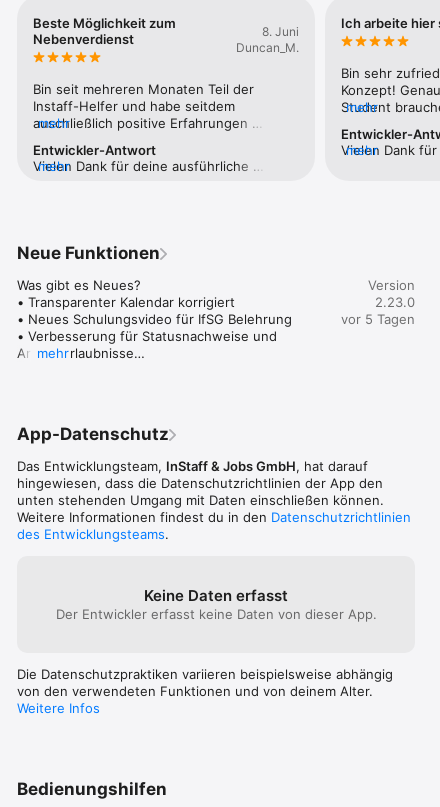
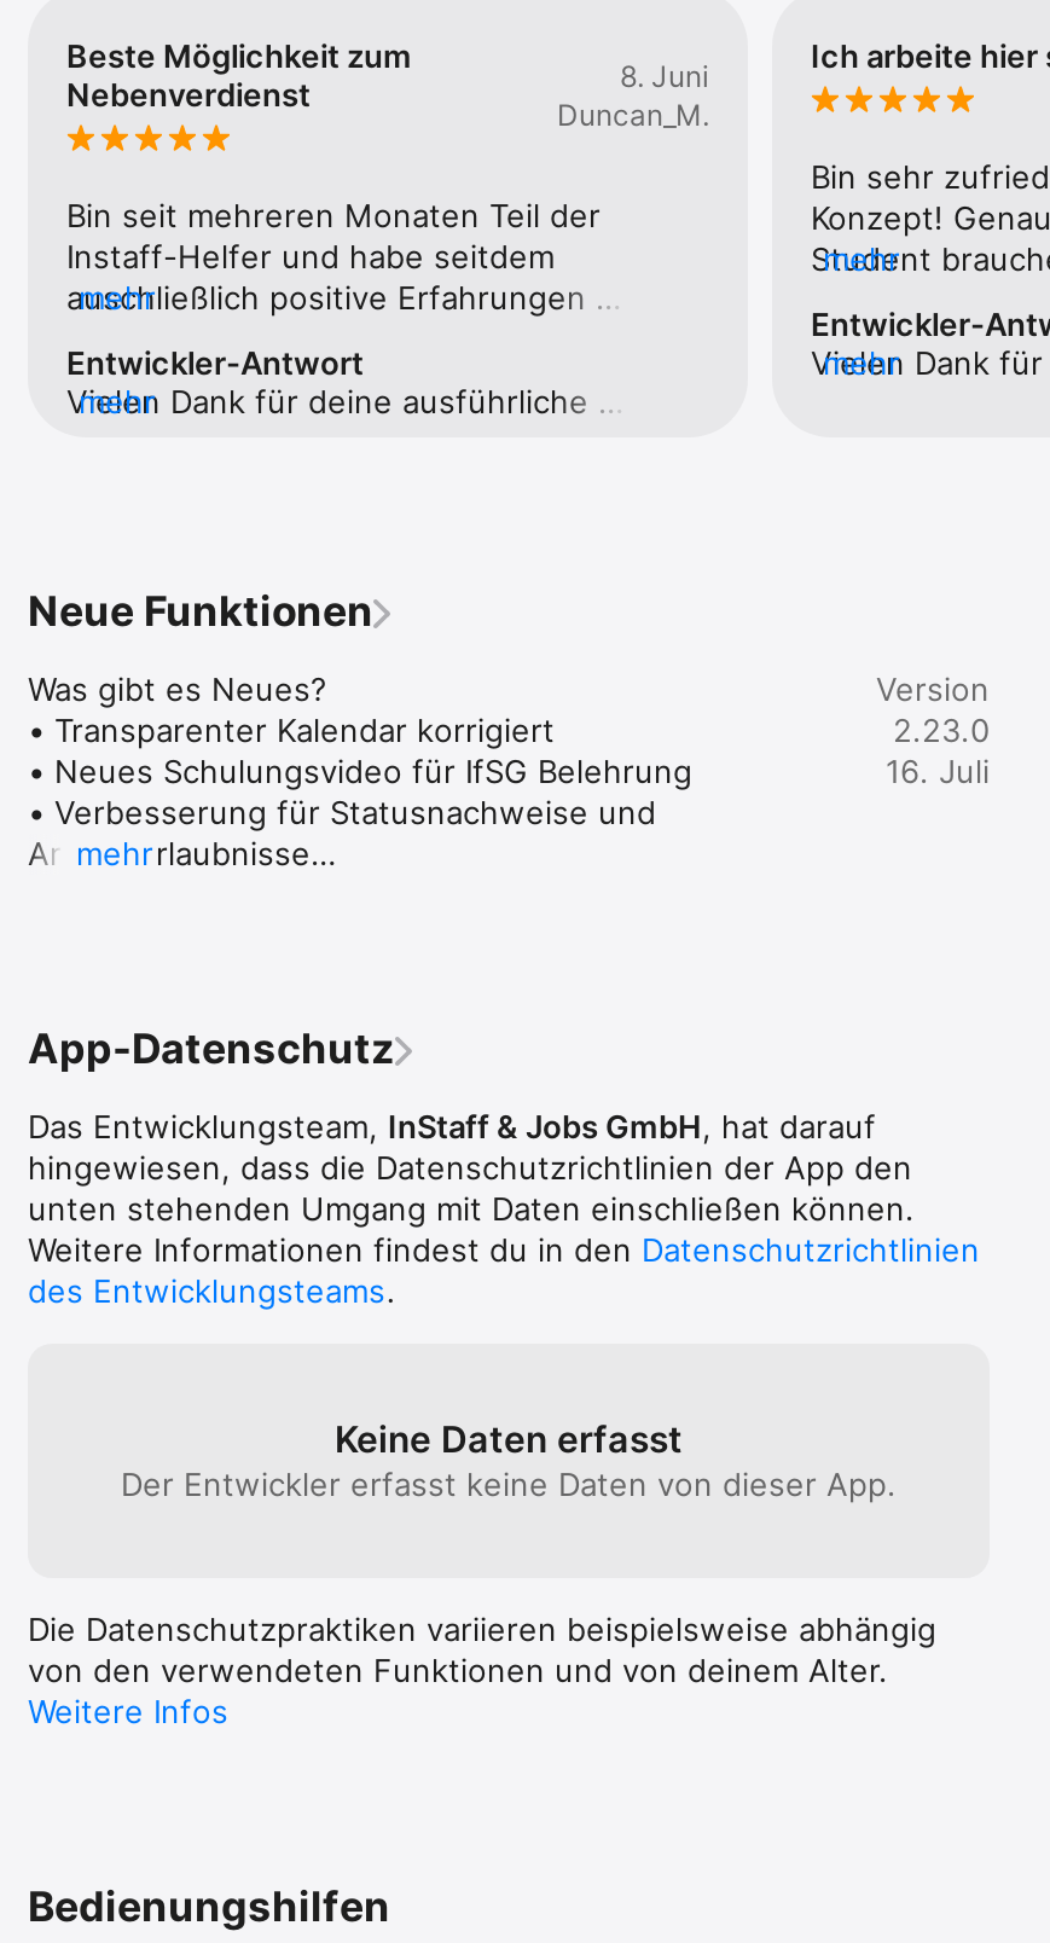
[341,311,415,327] vor 5 Tagen -> [886,751,990,790] 16. Juli

